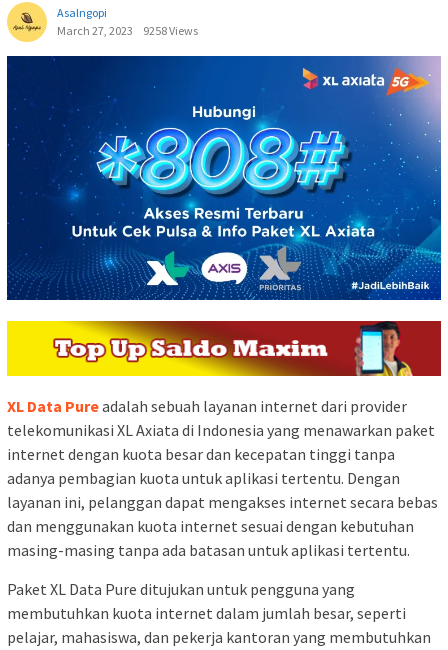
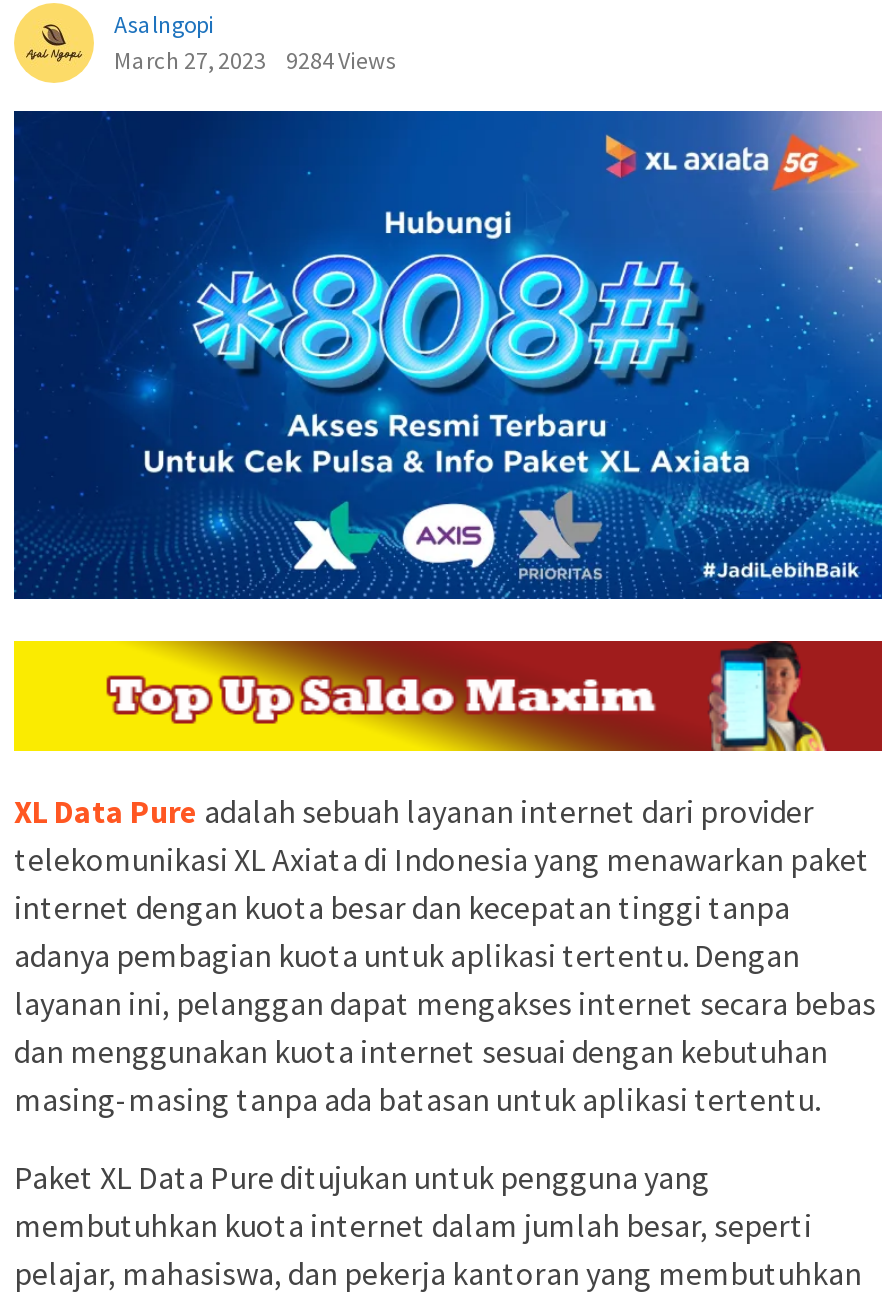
[57,23,198,38] March 27, 2023 9258 Views -> [114,44,396,74] March 27, 2023 9284 Views

